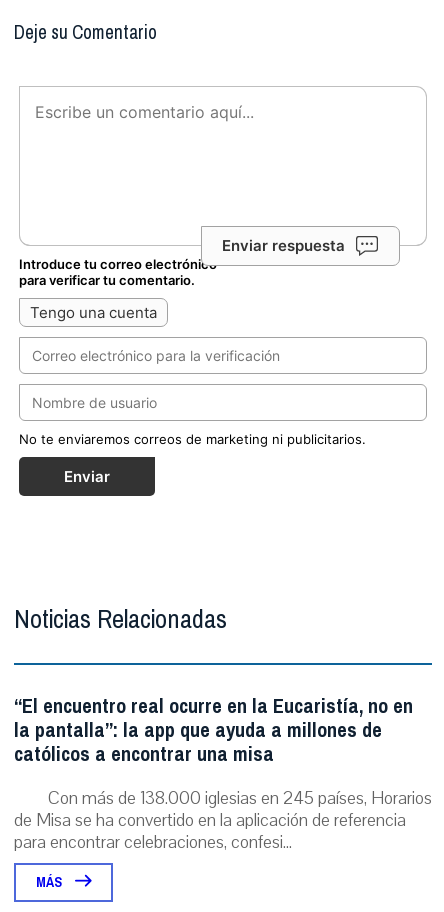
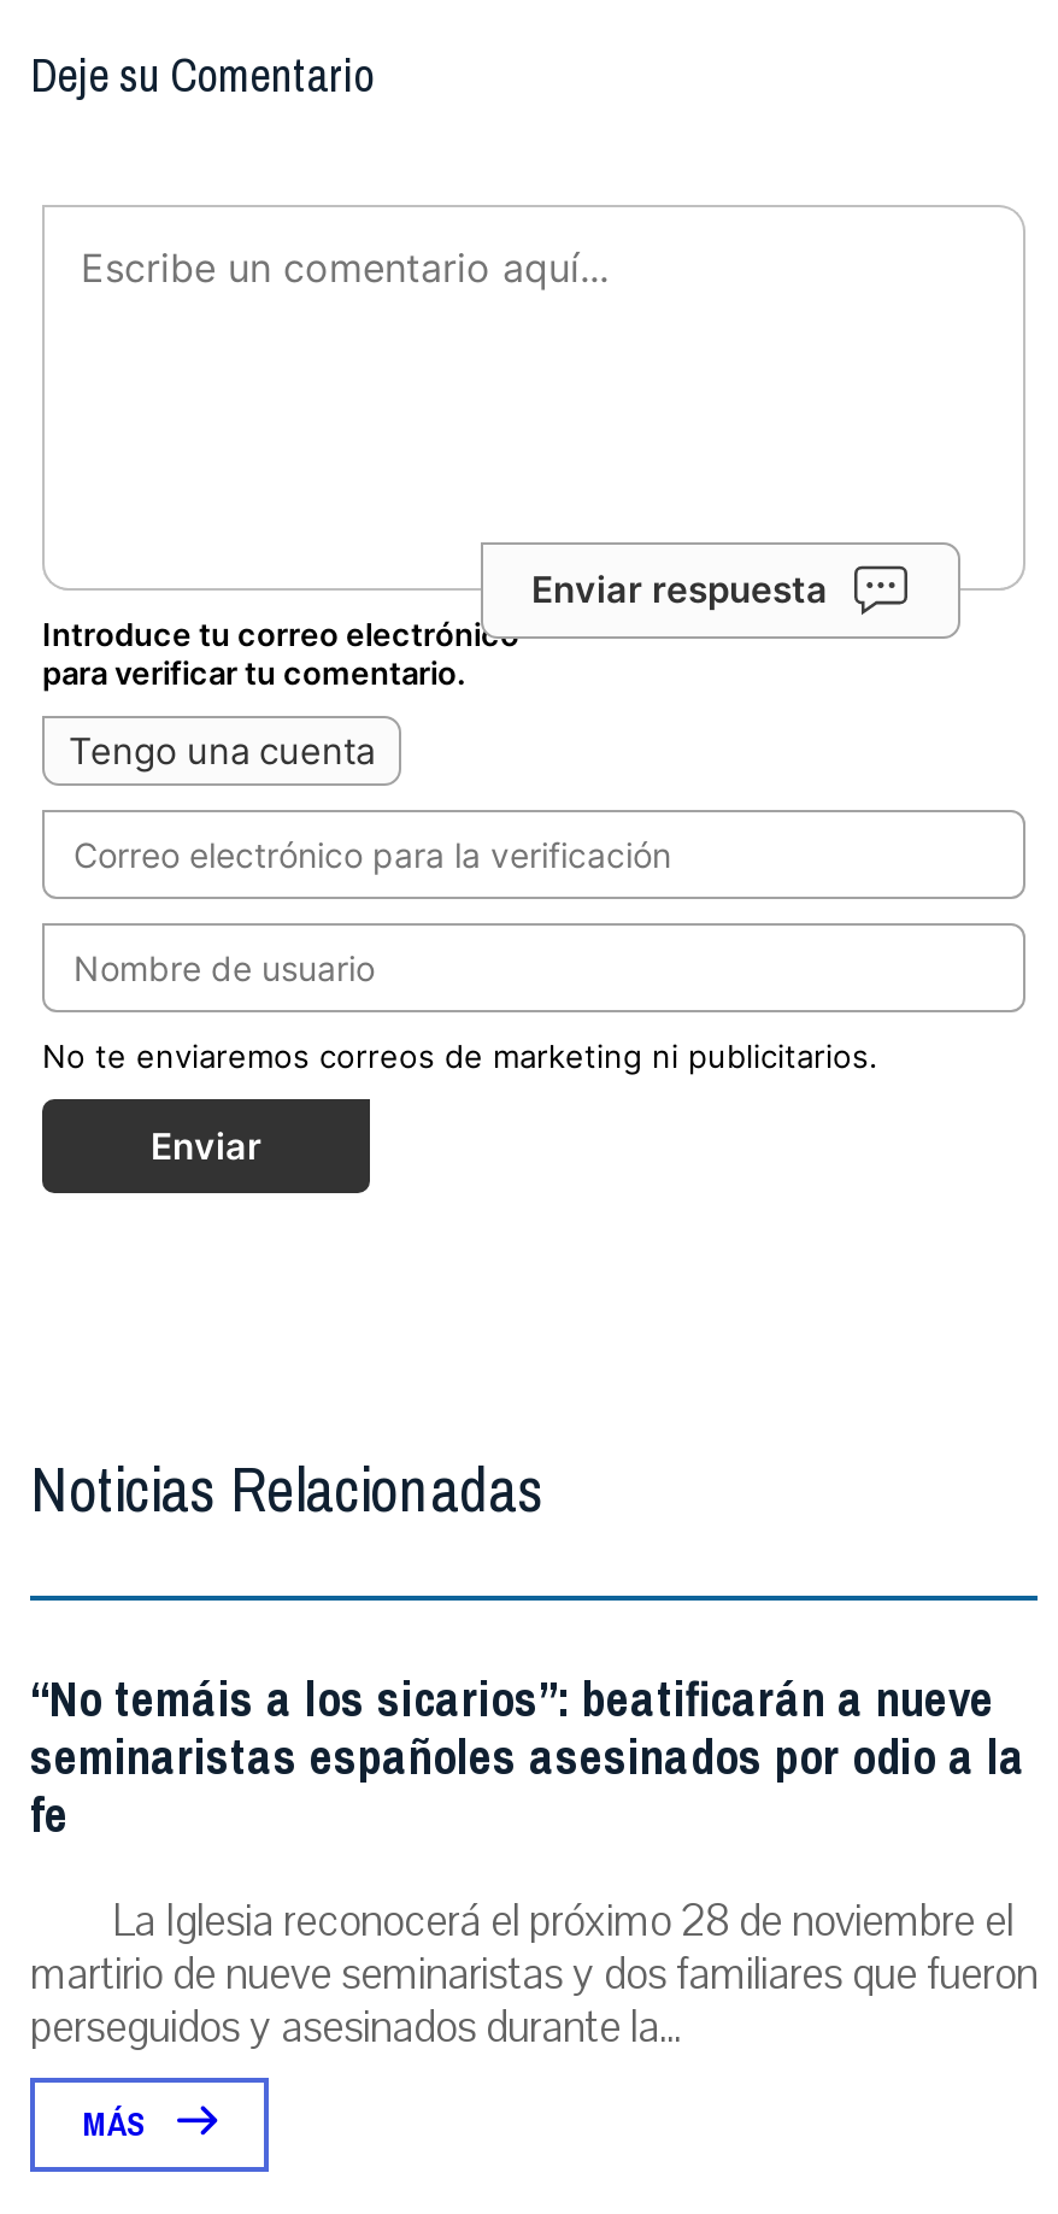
[14,688,432,854] “El encuentro real ocurre en la Eucaristía, no en | la pantalla”: la app que ayuda a millones de | católicos a encontrar una misa | Con más de 138.000 iglesias en 245 países, Horarios | de Misa se ha convertido en la aplicación de referencia | para encontrar celebraciones, confesi... -> [30,1657,1038,2057] “No temáis a los sicarios”: beatificarán a nueve | seminaristas españoles asesinados por odio a la | fe | La Iglesia reconocerá el próximo 28 de noviembre el | martirio de nueve seminaristas y dos familiares que fueron | perseguidos y asesinados durante la...

